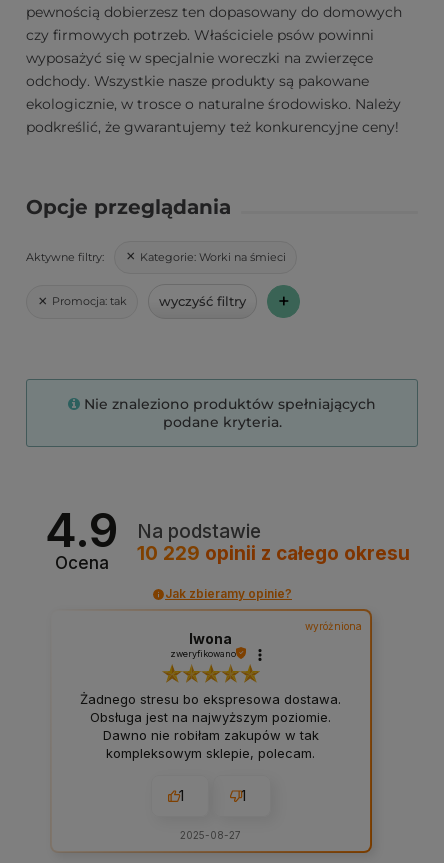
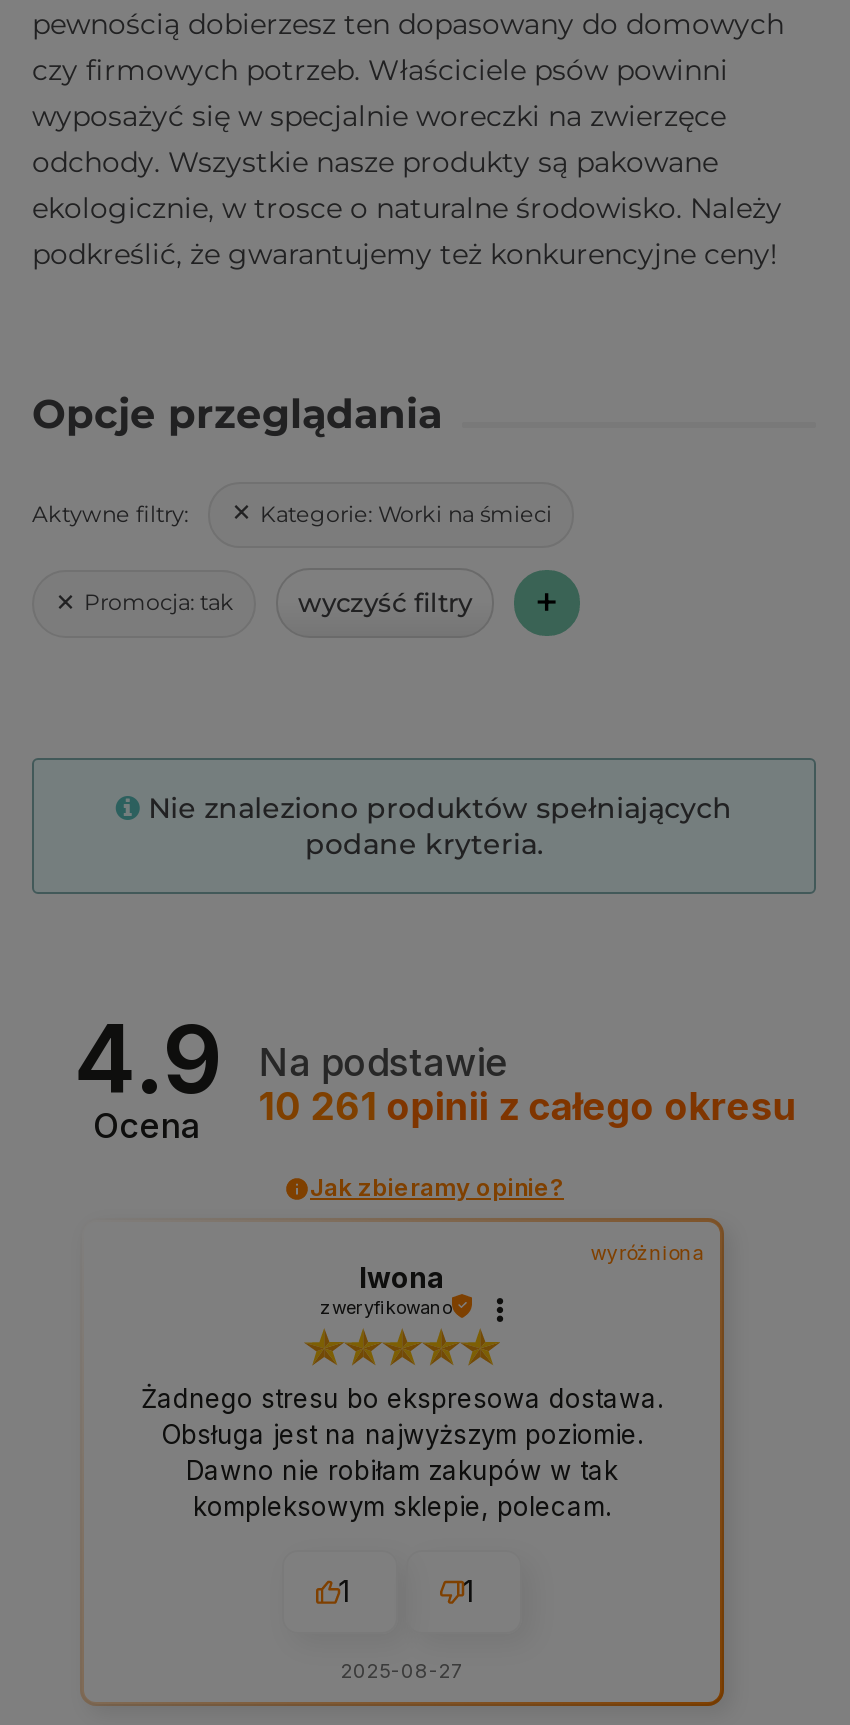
[137,542,410,565] 10 229 opinii z całego okresu -> [259,1084,797,1130] 10 261 opinii z całego okresu

